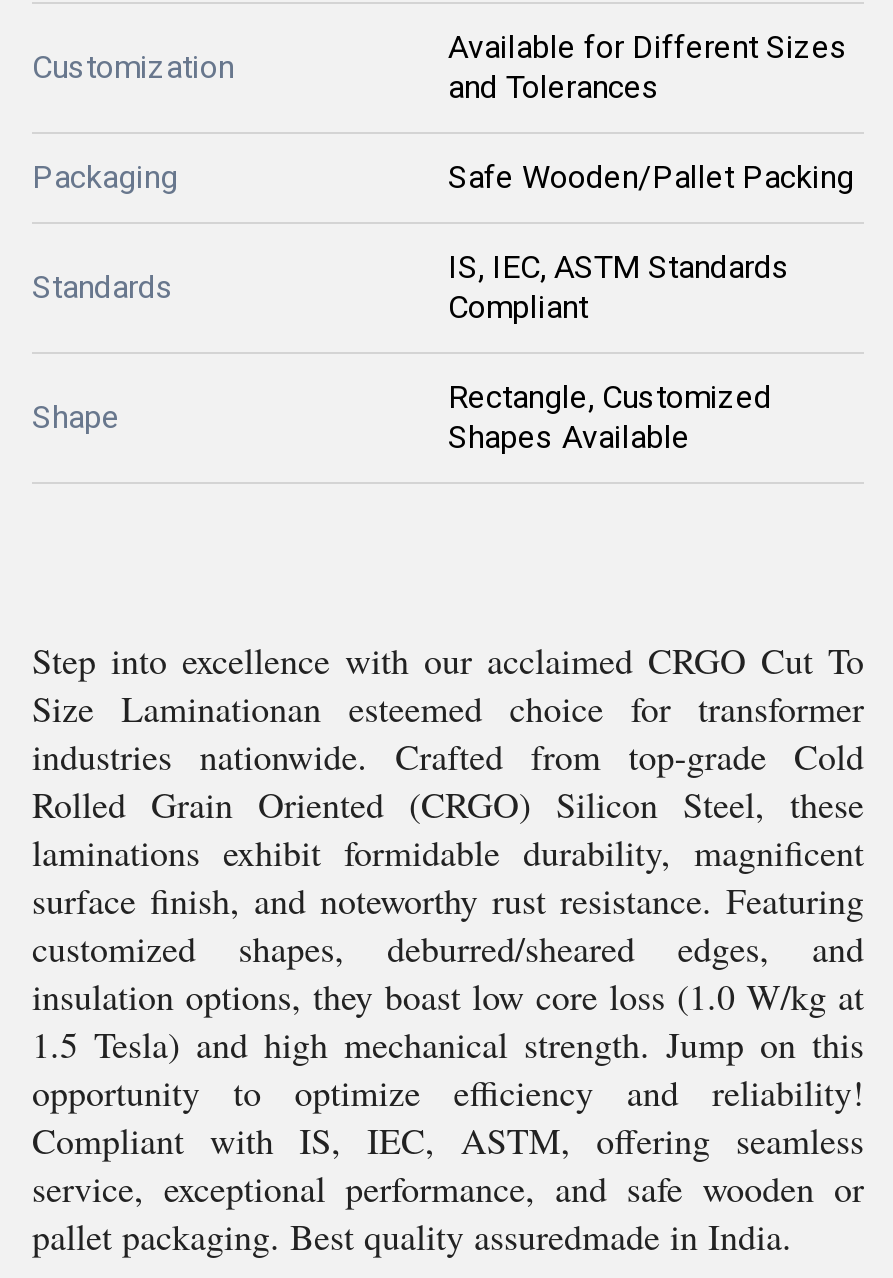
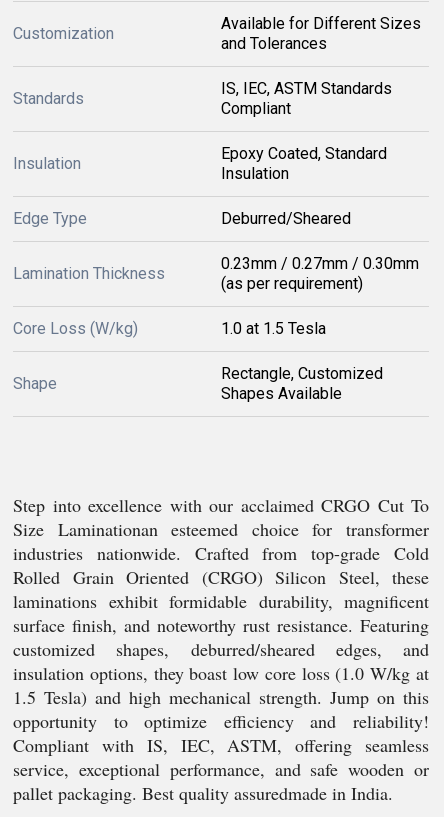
[32,158,854,196] Packaging | Safe Wooden/Pallet Packing -> none
moved [32,248,790,326] -> [13,79,392,118]: Standards | IS, IEC, ASTM Standards | Compliant
none -> [13,154,81,173] Insulation
none -> [13,144,387,283] Epoxy Coated, Standard | Insulation | Edge Type | Deburred/Sheared | Lamination Thickness
none -> [13,254,419,338] 0.23mm / 0.27mm / 0.30mm | (as per requirement) | Core Loss (W/kg) | 1.0 at 1.5 Tesla

